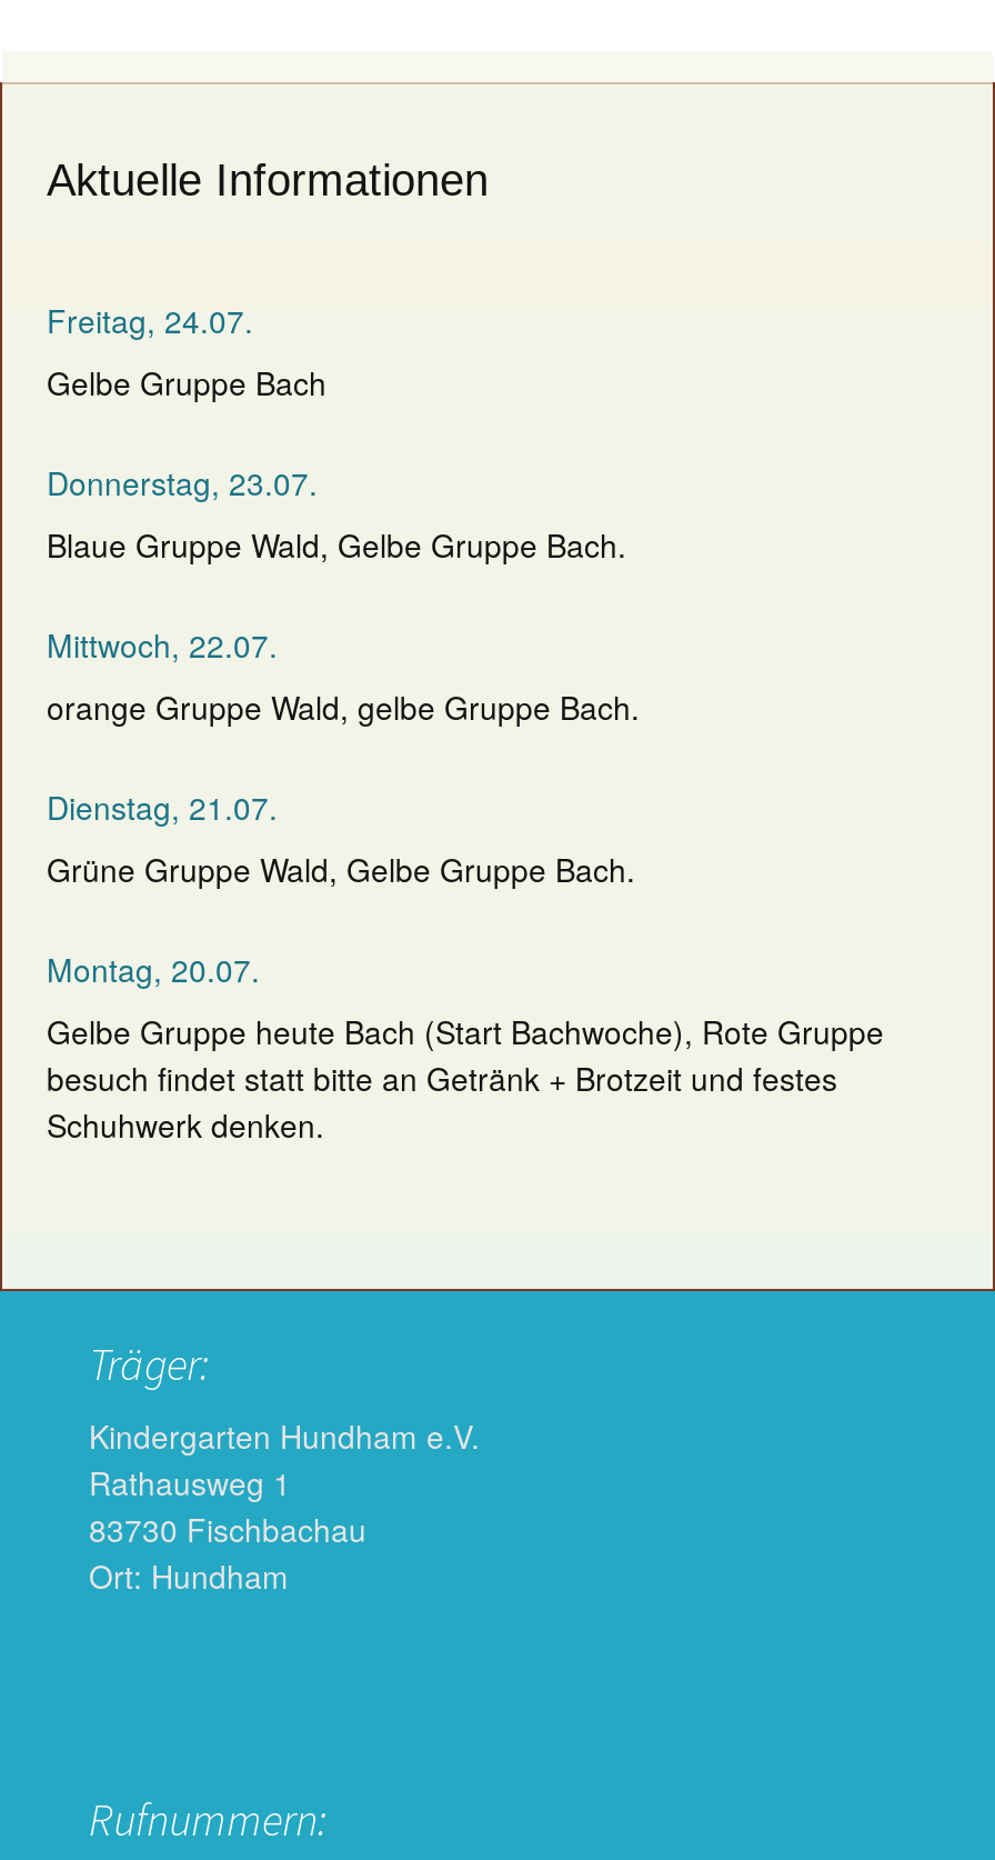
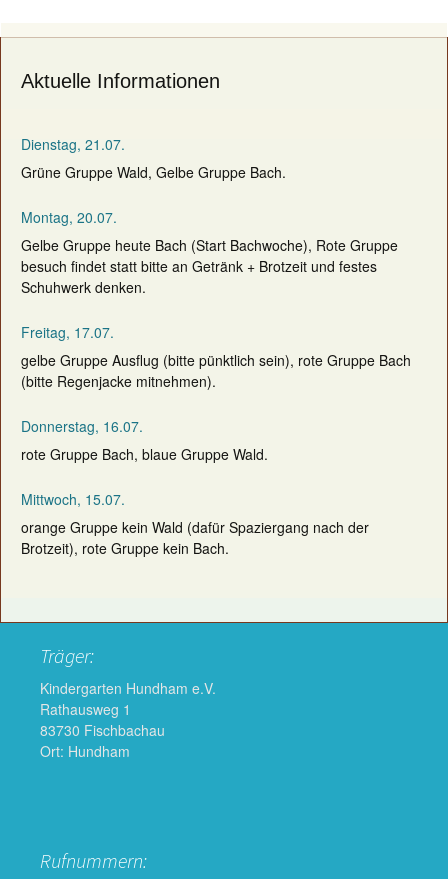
[47,298,640,729] Freitag, 24.07. | Gelbe Gruppe Bach | Donnerstag, 23.07. | Blaue Gruppe Wald, Gelbe Gruppe Bach. | Mittwoch, 22.07. | orange Gruppe Wald, gelbe Gruppe Bach. -> none
moved [47,784,884,1147] -> [21,134,398,297]: Dienstag, 21.07. | Grüne Gruppe Wald, Gelbe Gruppe Bach. | Montag, 20.07. | Gelbe Gruppe heute Bach (Start Bachwoche), Rote Gruppe | besuch findet statt bitte an Getränk + Brotzeit und festes | Schuhwerk denken.
none -> [21,322,411,558] Freitag, 17.07. | gelbe Gruppe Ausflug (bitte pünktlich sein), rote Gruppe Bach | (bitte Regenjacke mitnehmen). | Donnerstag, 16.07. | rote Gruppe Bach, blaue Gruppe Wald. | Mittwoch, 15.07. | orange Gruppe kein Wald (dafür Spaziergang nach der | Brotzeit), rote Gruppe kein Bach.

